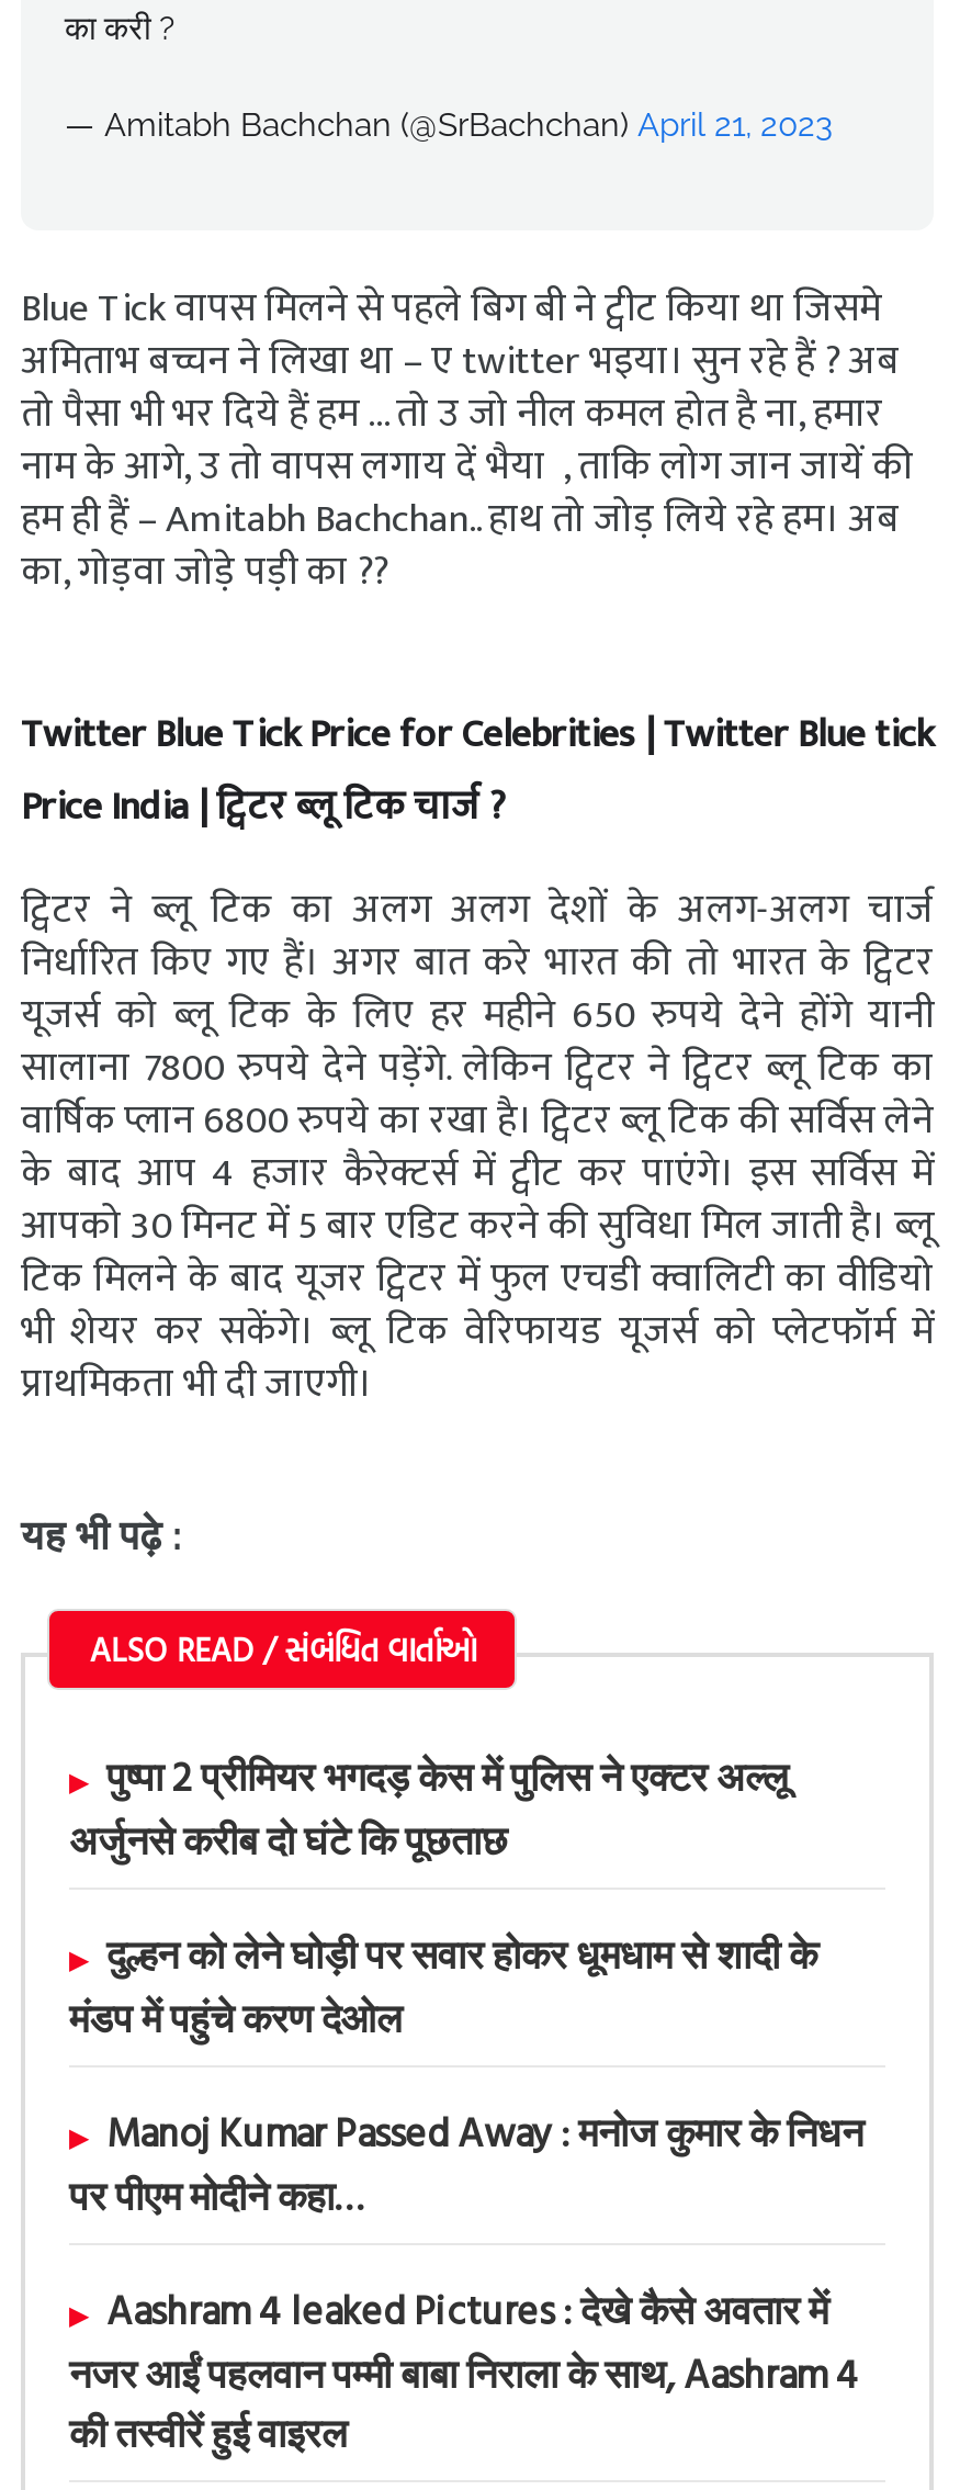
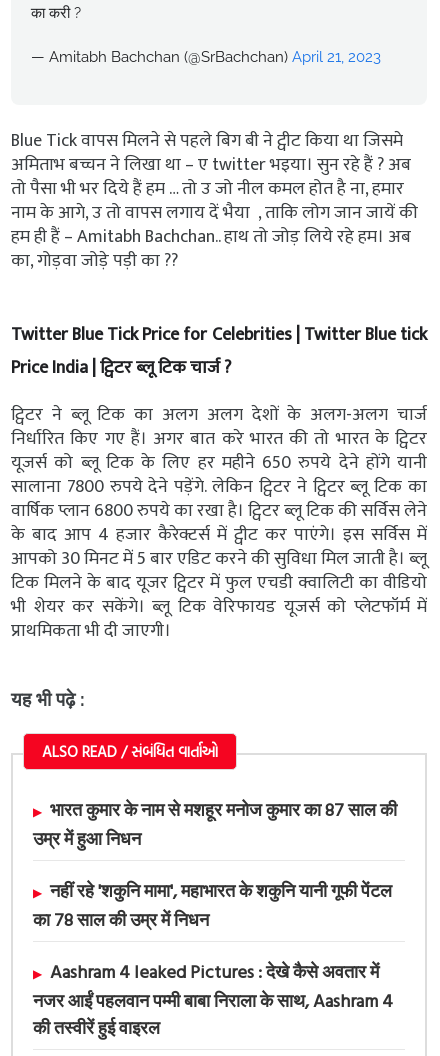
[69,1747,863,2226] पुष्पा 2 प्रीमियर भगदड़ केस में पुलिस ने एक्टर अल्लू | अर्जुनसे करीब दो घंटे कि पूछताछ | दुल्हन को लेने घोड़ी पर सवार होकर धूमधाम से शादी के | मंडप में पहुंचे करण देओल | Manoj Kumar Passed Away : मनोज कुमार के निधन | पर पीएम मोदीने कहा… -> [33,796,397,933] भारत कुमार के नाम से मशहूर मनोज कुमार का 87 साल की | उम्र में हुआ निधन | नहीं रहे 'शकुनि मामा', महाभारत के शकुनि यानी गूफी पेंटल | का 78 साल की उम्र में निधन

